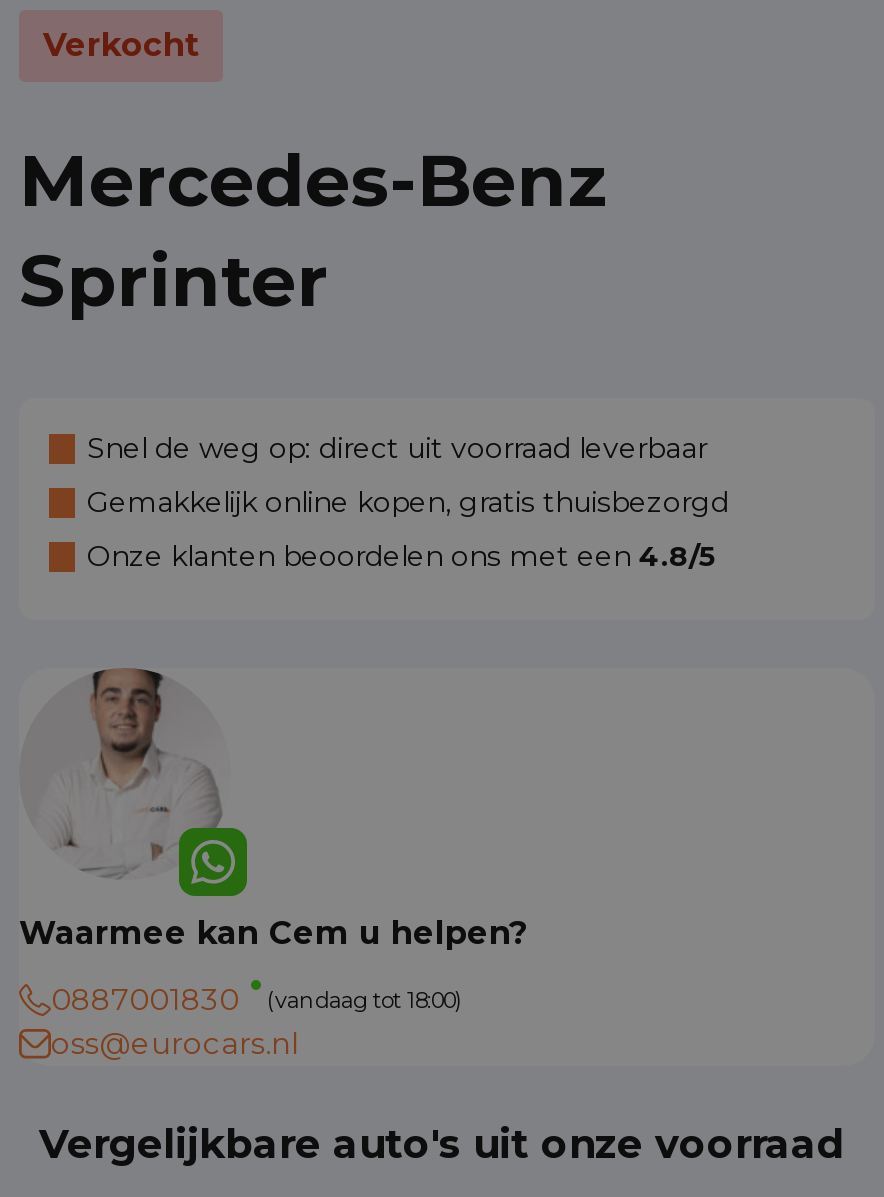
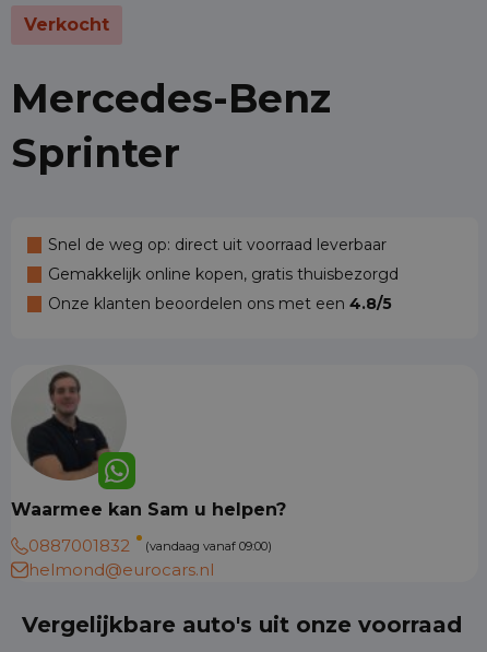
[19,669,527,953] [image] | Waarmee kan Cem u helpen? -> [11,366,286,520] [image] | Waarmee kan Sam u helpen?
[51,981,463,1063] 0887001830 | (vandaag tot 18:00) | oss@eurocars.nl -> [28,535,272,580] 0887001832 | (vandaag vanaf 09:00) | helmond@eurocars.nl

